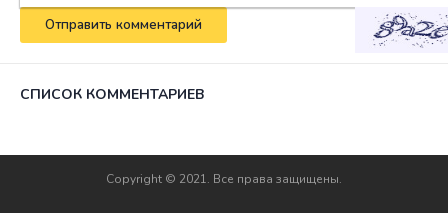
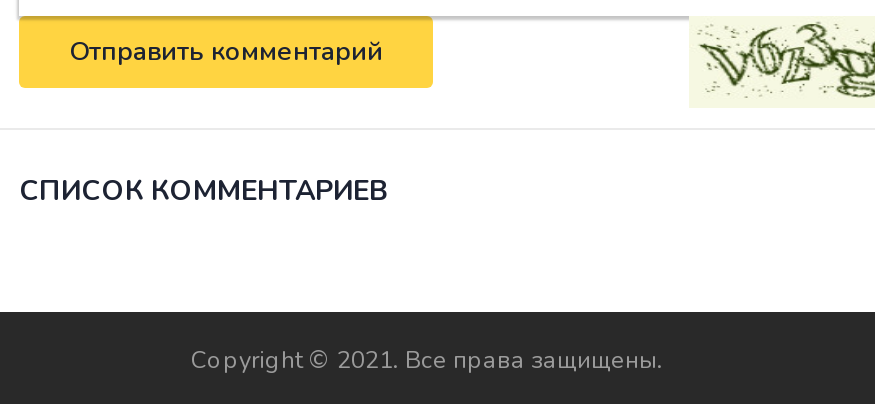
[357,9,445,51] [image] -> [691,18,869,106] [image]

